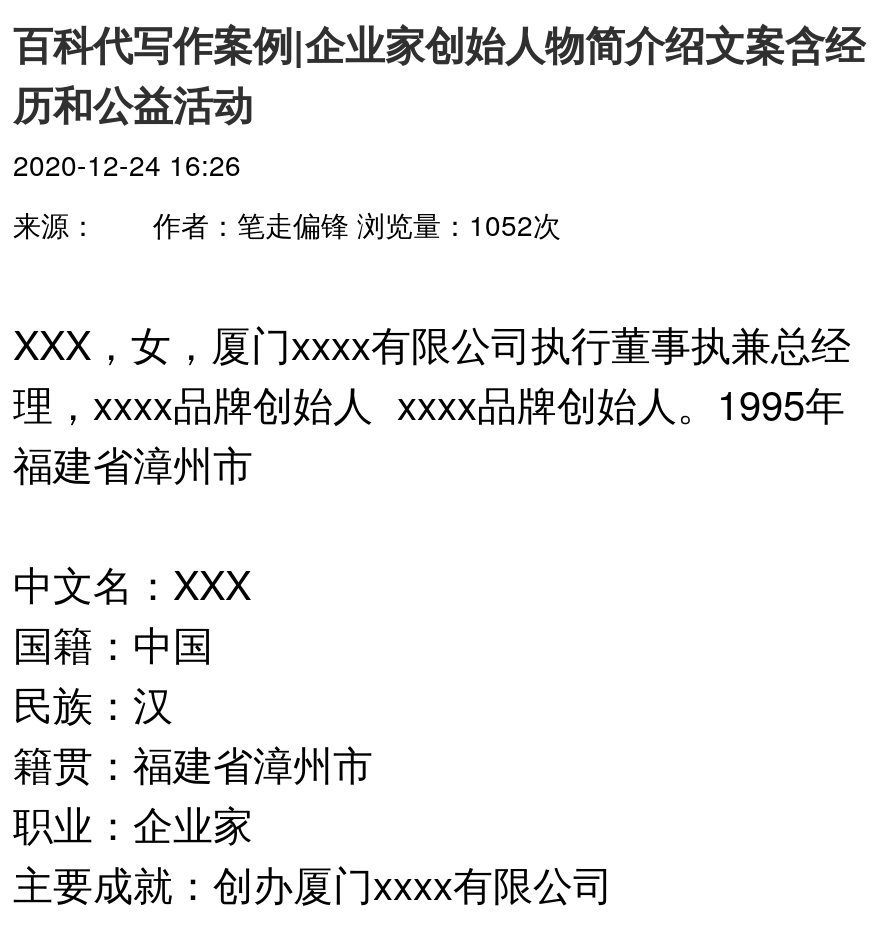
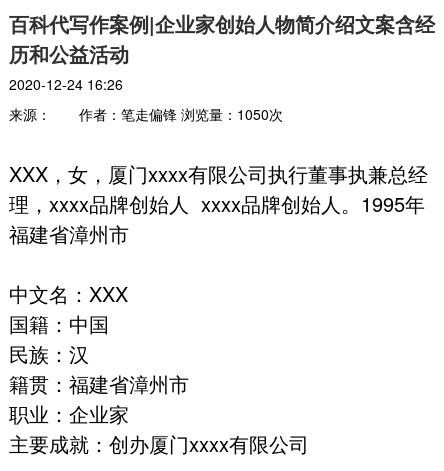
[153,204,561,244] 作者：笔走偏锋 浏览量：1052次 -> [79,104,283,124] 作者：笔走偏锋 浏览量：1050次

